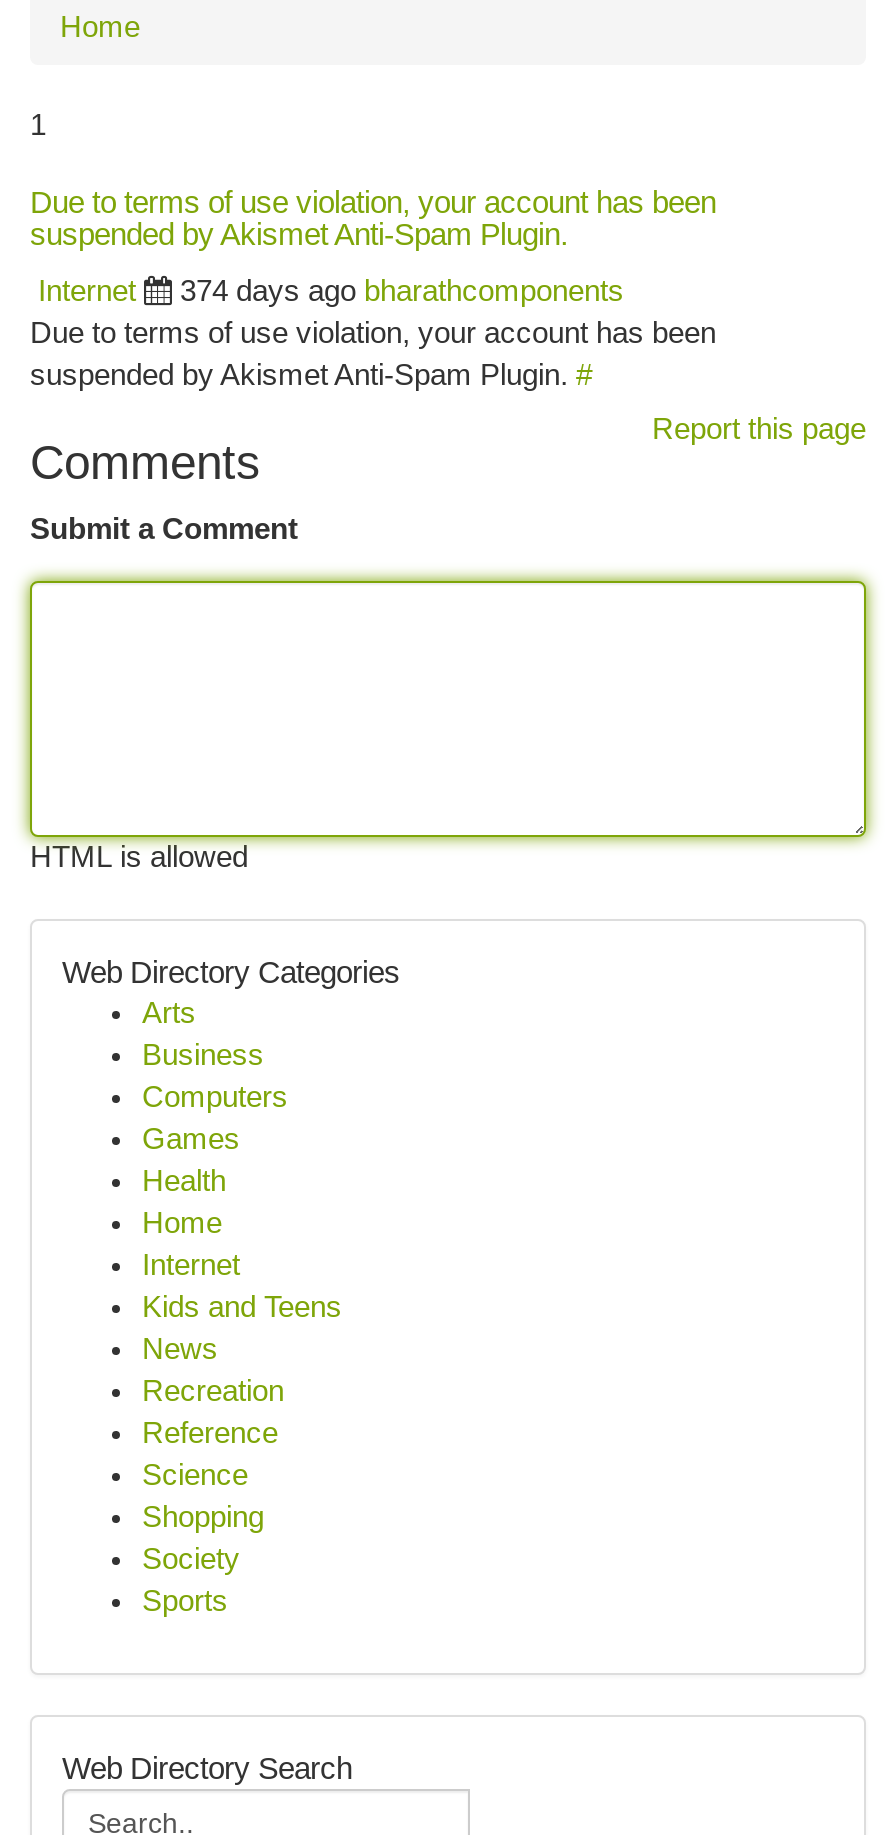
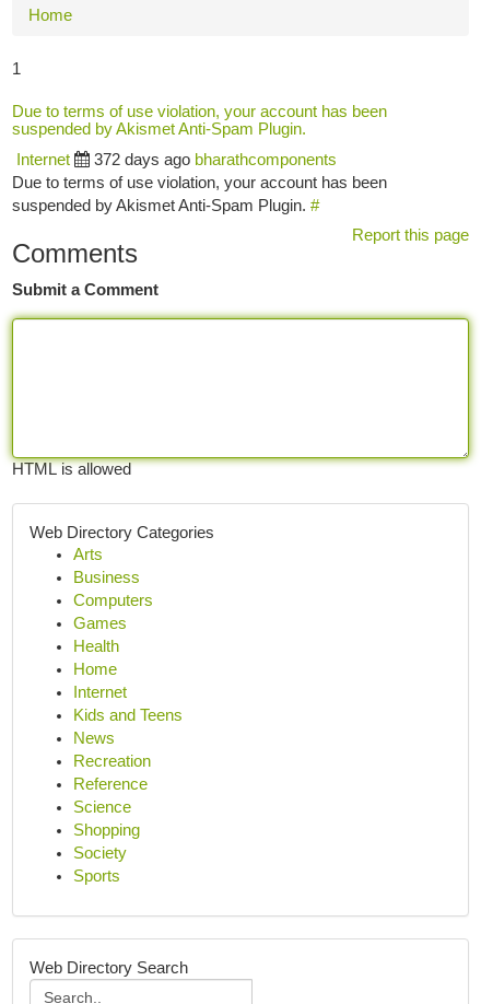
[180,275,624,307] 374 days ago bharathcomponents -> [94,151,337,168] 372 days ago bharathcomponents

